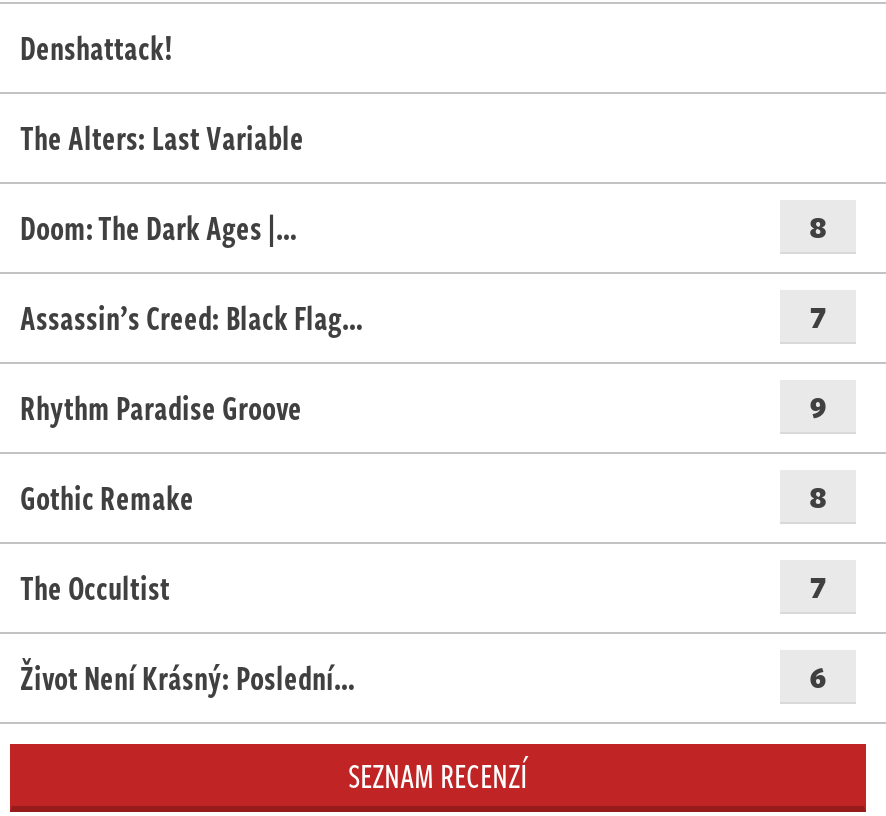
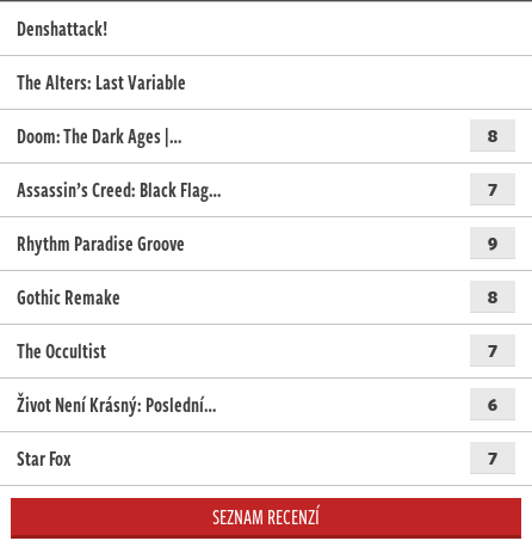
none -> [17,444,497,473] Star Fox | 7

